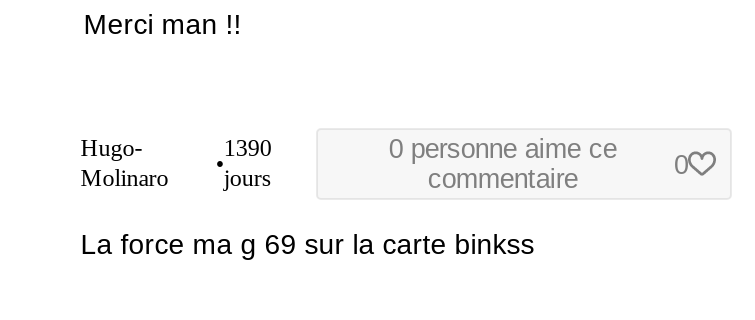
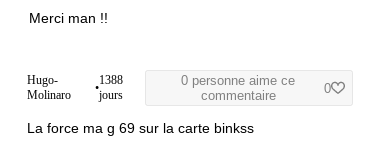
[224,134,272,162] 1390 -> [99,73,123,87] 1388

